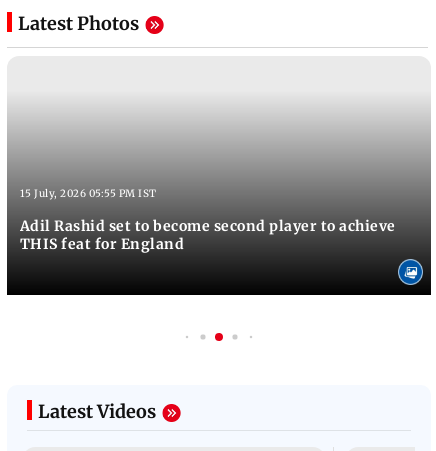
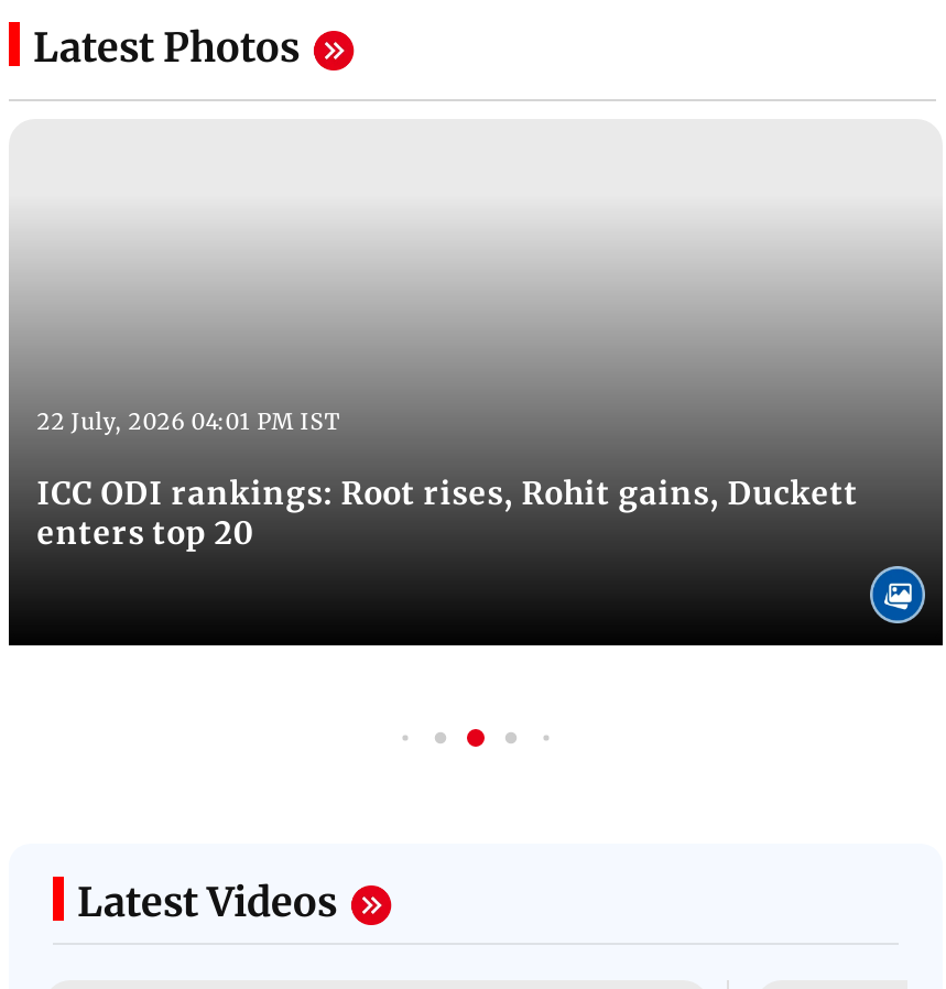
[20,187,157,200] 15 July, 2026 05:55 PM IST -> [37,407,341,436] 22 July, 2026 04:01 PM IST
[20,217,396,253] Adil Rashid set to become second player to achieve | THIS feat for England -> [37,473,858,552] ICC ODI rankings: Root rises, Rohit gains, Duckett | enters top 20

